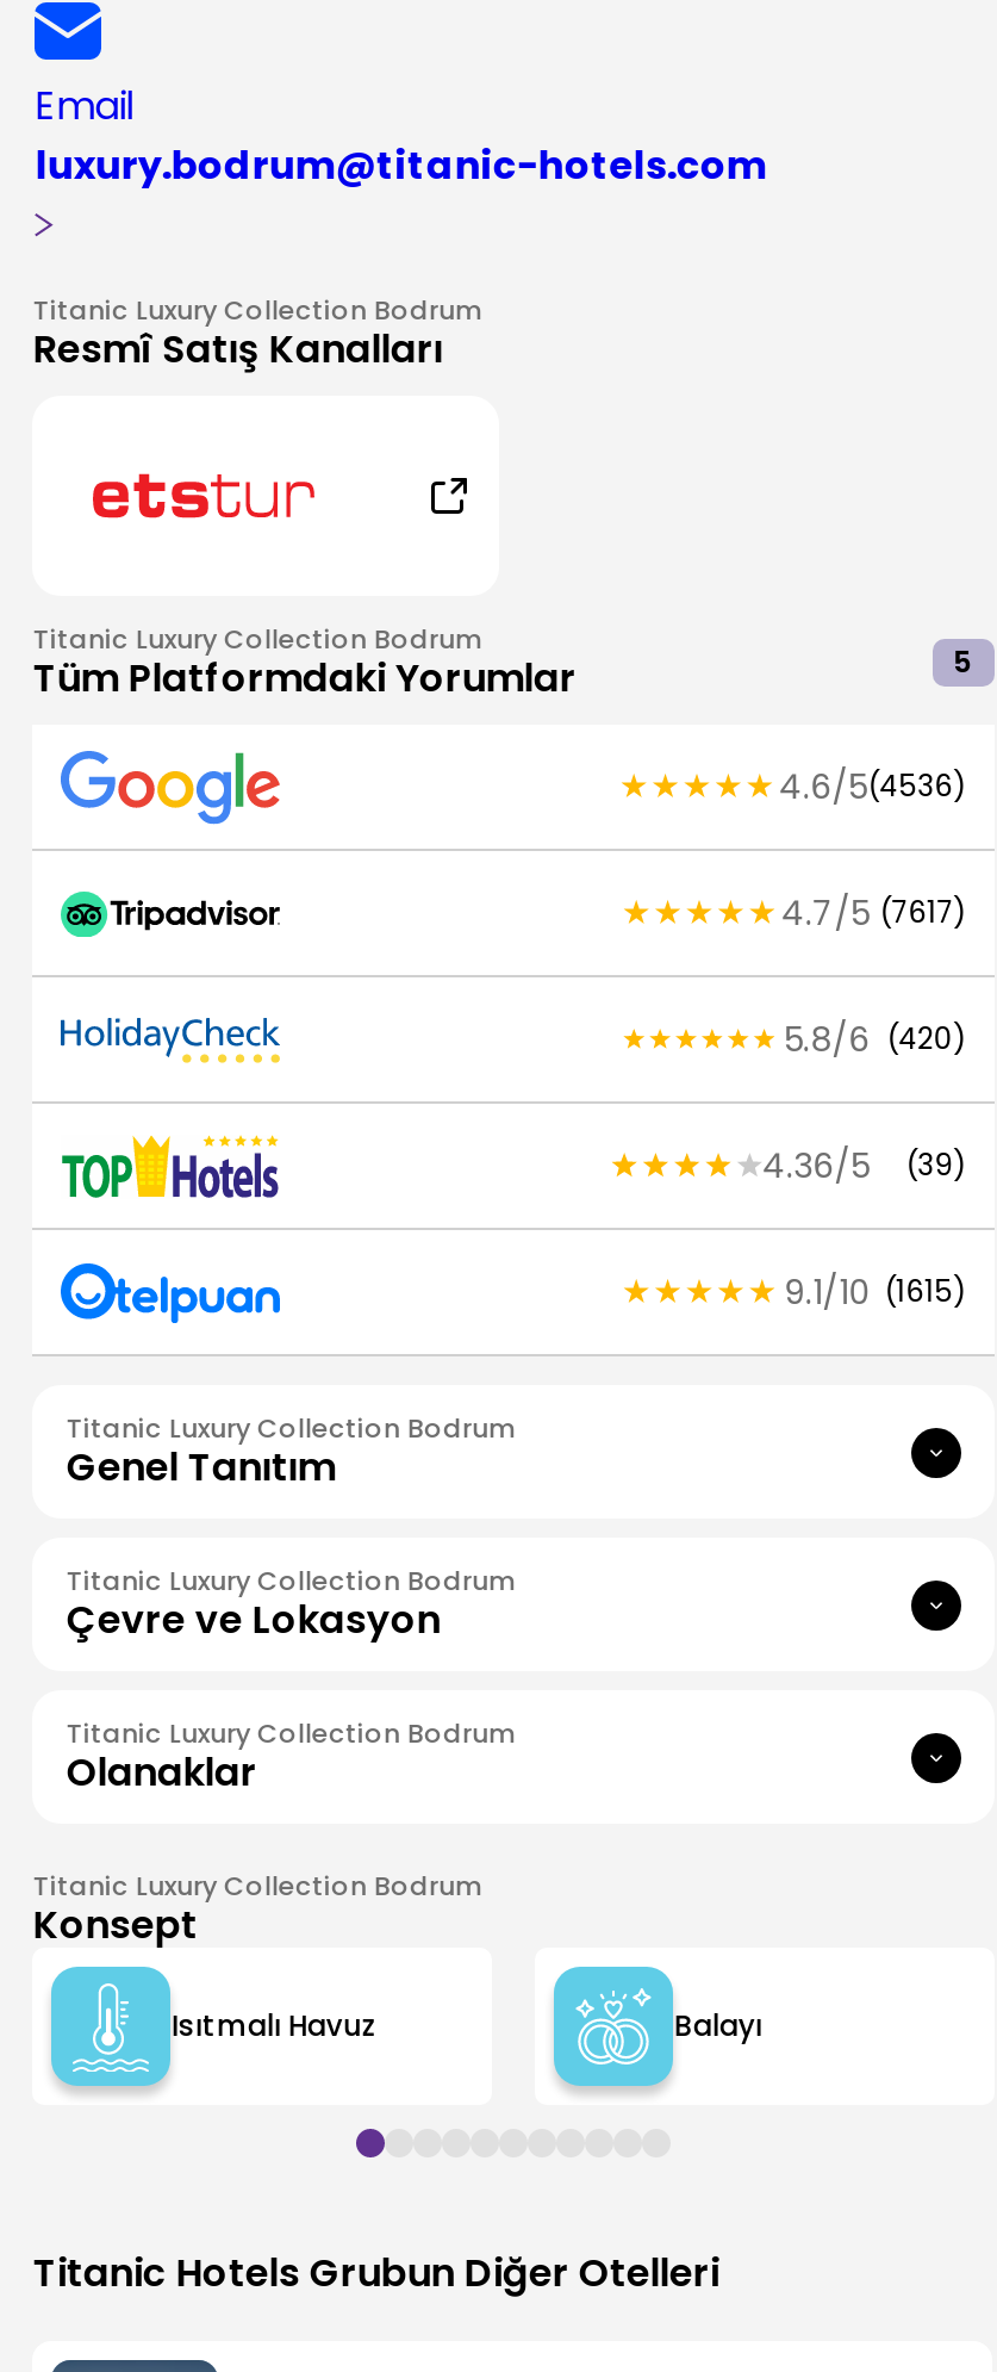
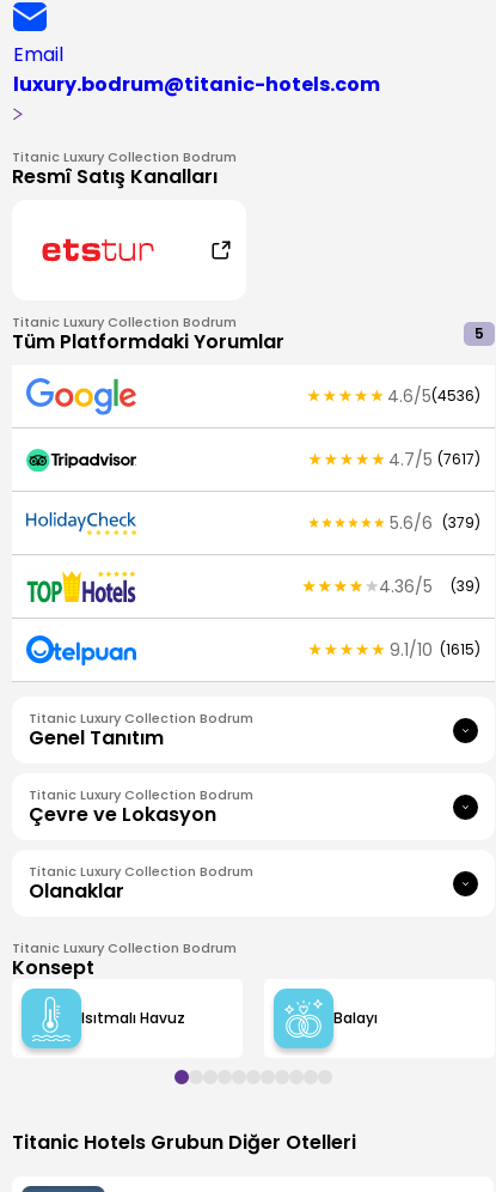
[784,1016,965,1063] 5.8/6 (420) -> [389,511,480,535] 5.6/6 (379)

